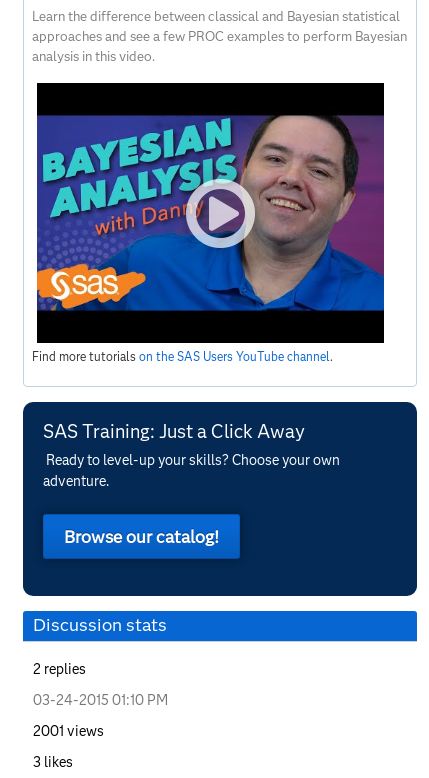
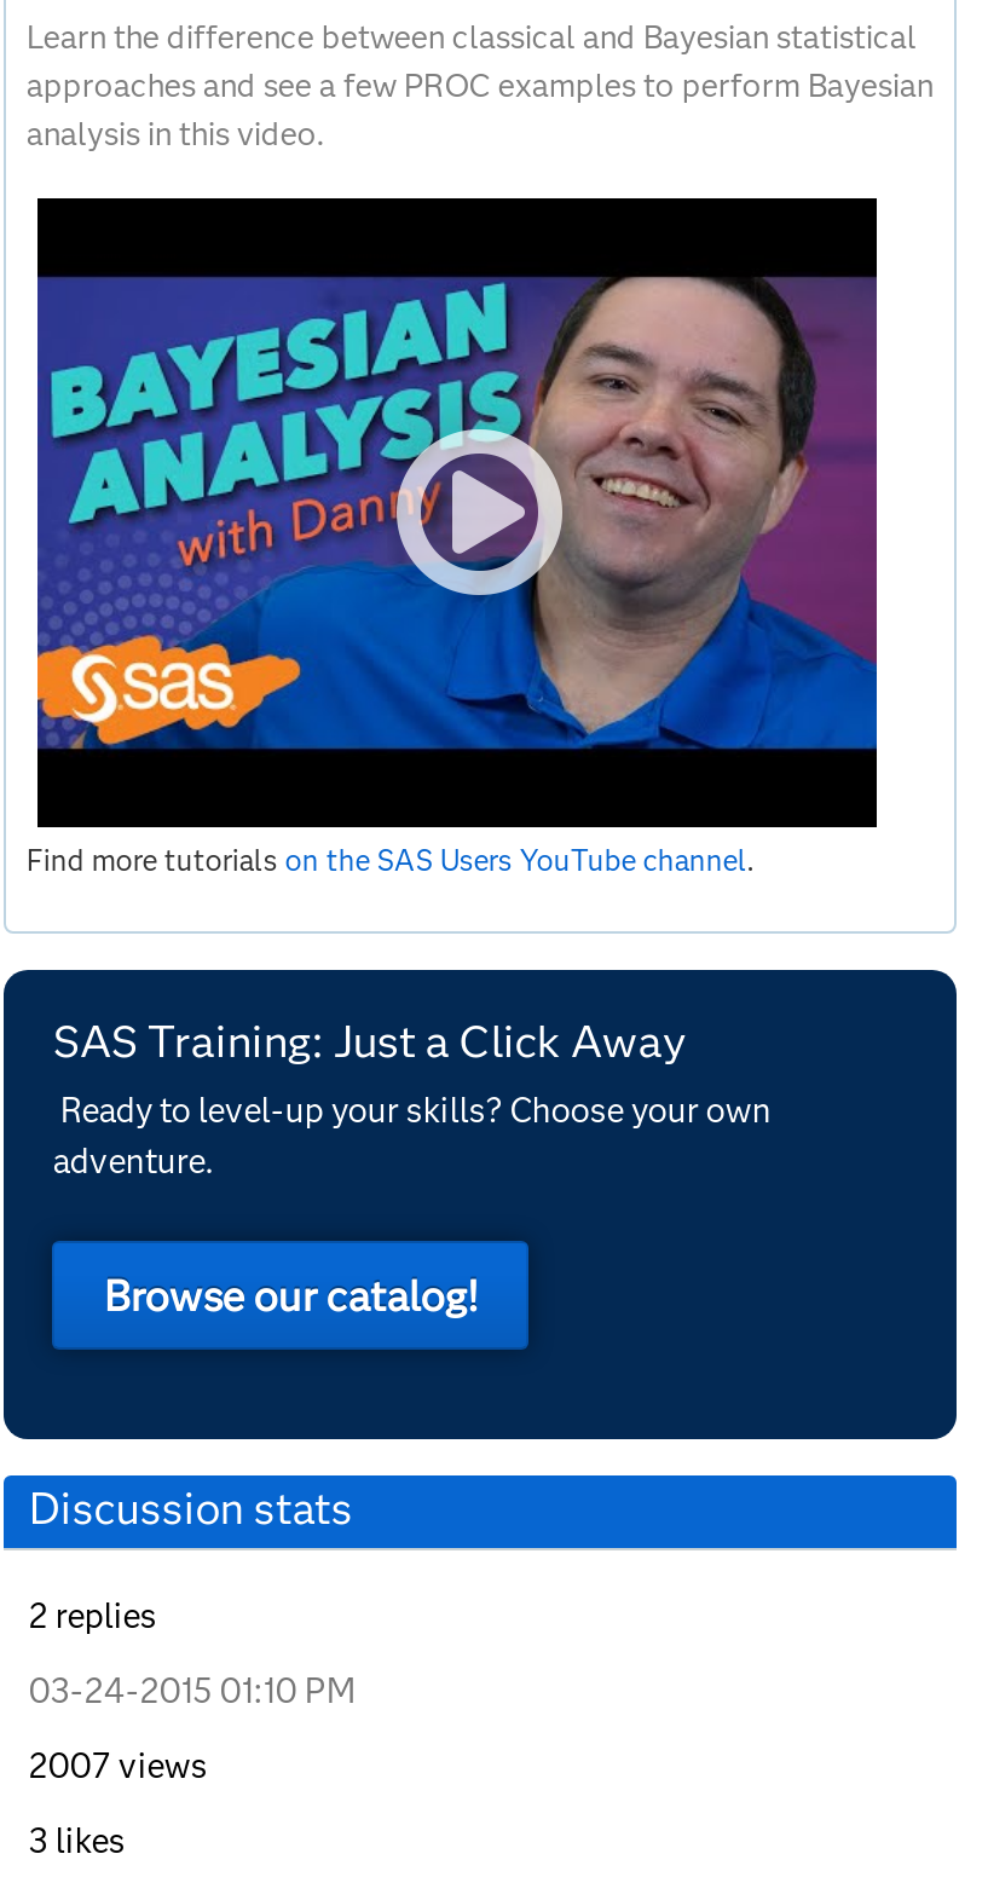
[33,722,104,740] 2001 views -> [29,1743,208,1787] 2007 views

